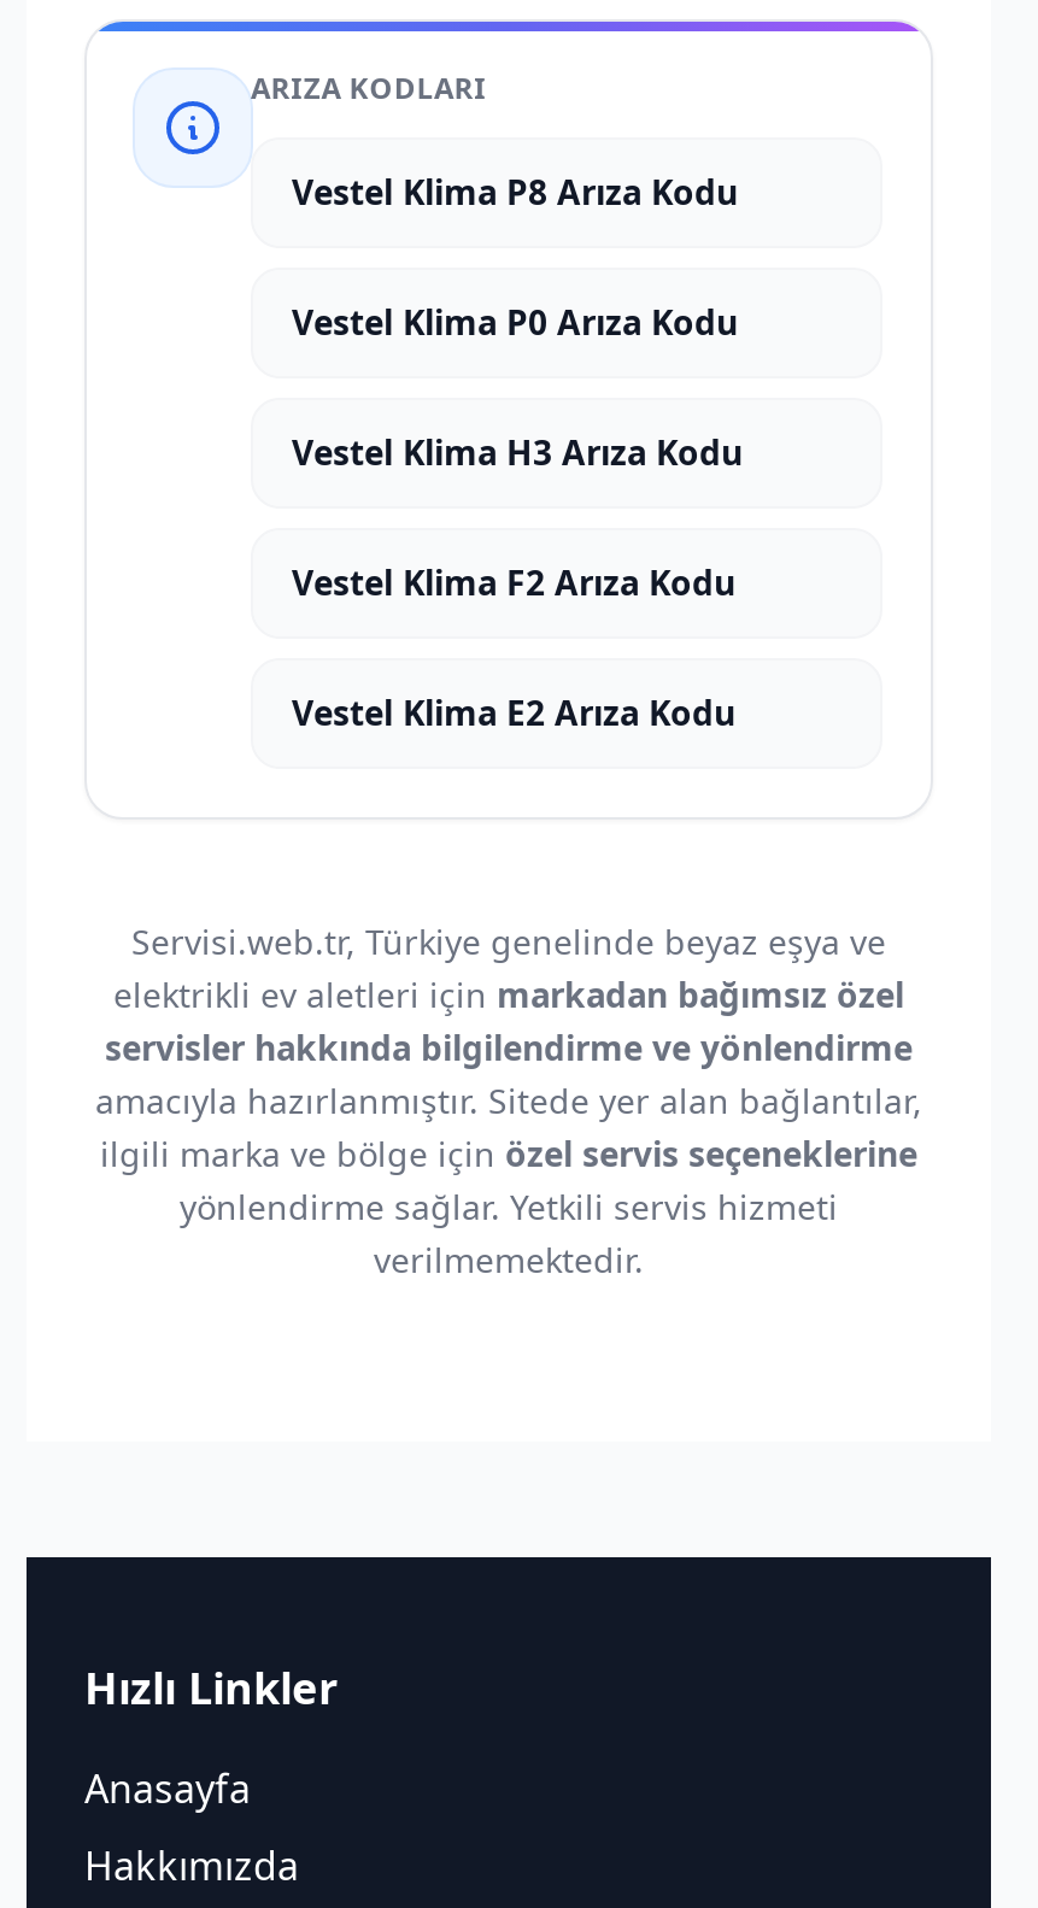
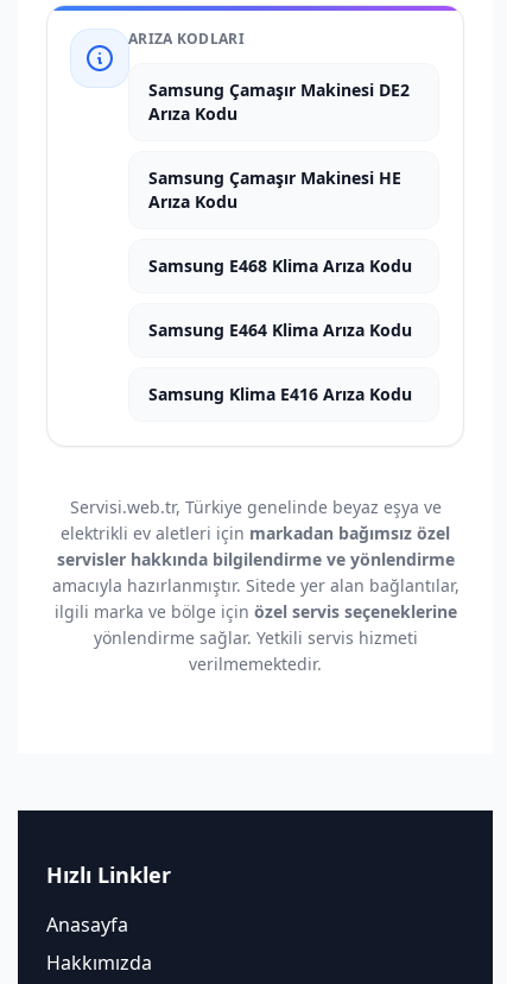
[292,169,738,215] Vestel Klima P8 Arıza Kodu -> [148,78,410,125] Samsung Çamaşır Makinesi DE2 | Arıza Kodu
[292,299,738,345] Vestel Klima P0 Arıza Kodu -> [148,166,401,213] Samsung Çamaşır Makinesi HE | Arıza Kodu
[292,429,743,475] Vestel Klima H3 Arıza Kodu -> [148,254,412,277] Samsung E468 Klima Arıza Kodu
[292,559,735,605] Vestel Klima F2 Arıza Kodu -> [148,318,412,341] Samsung E464 Klima Arıza Kodu
[292,689,735,735] Vestel Klima E2 Arıza Kodu -> [148,383,412,405] Samsung Klima E416 Arıza Kodu

